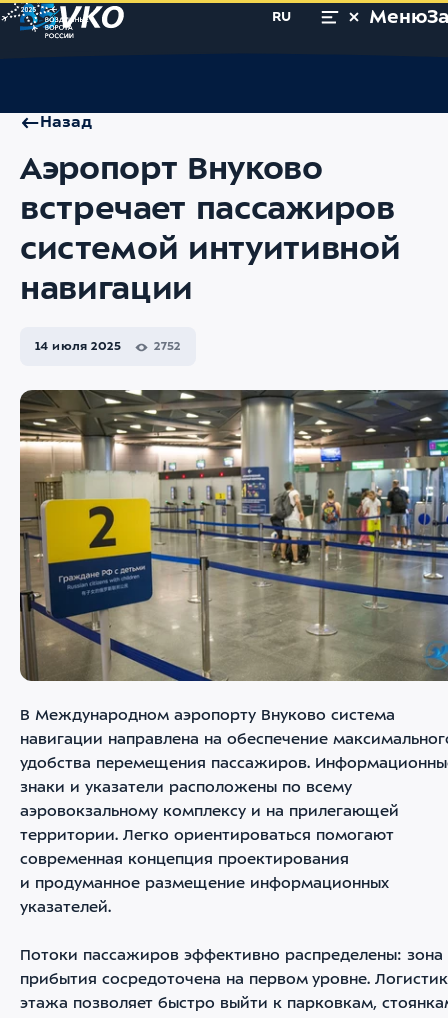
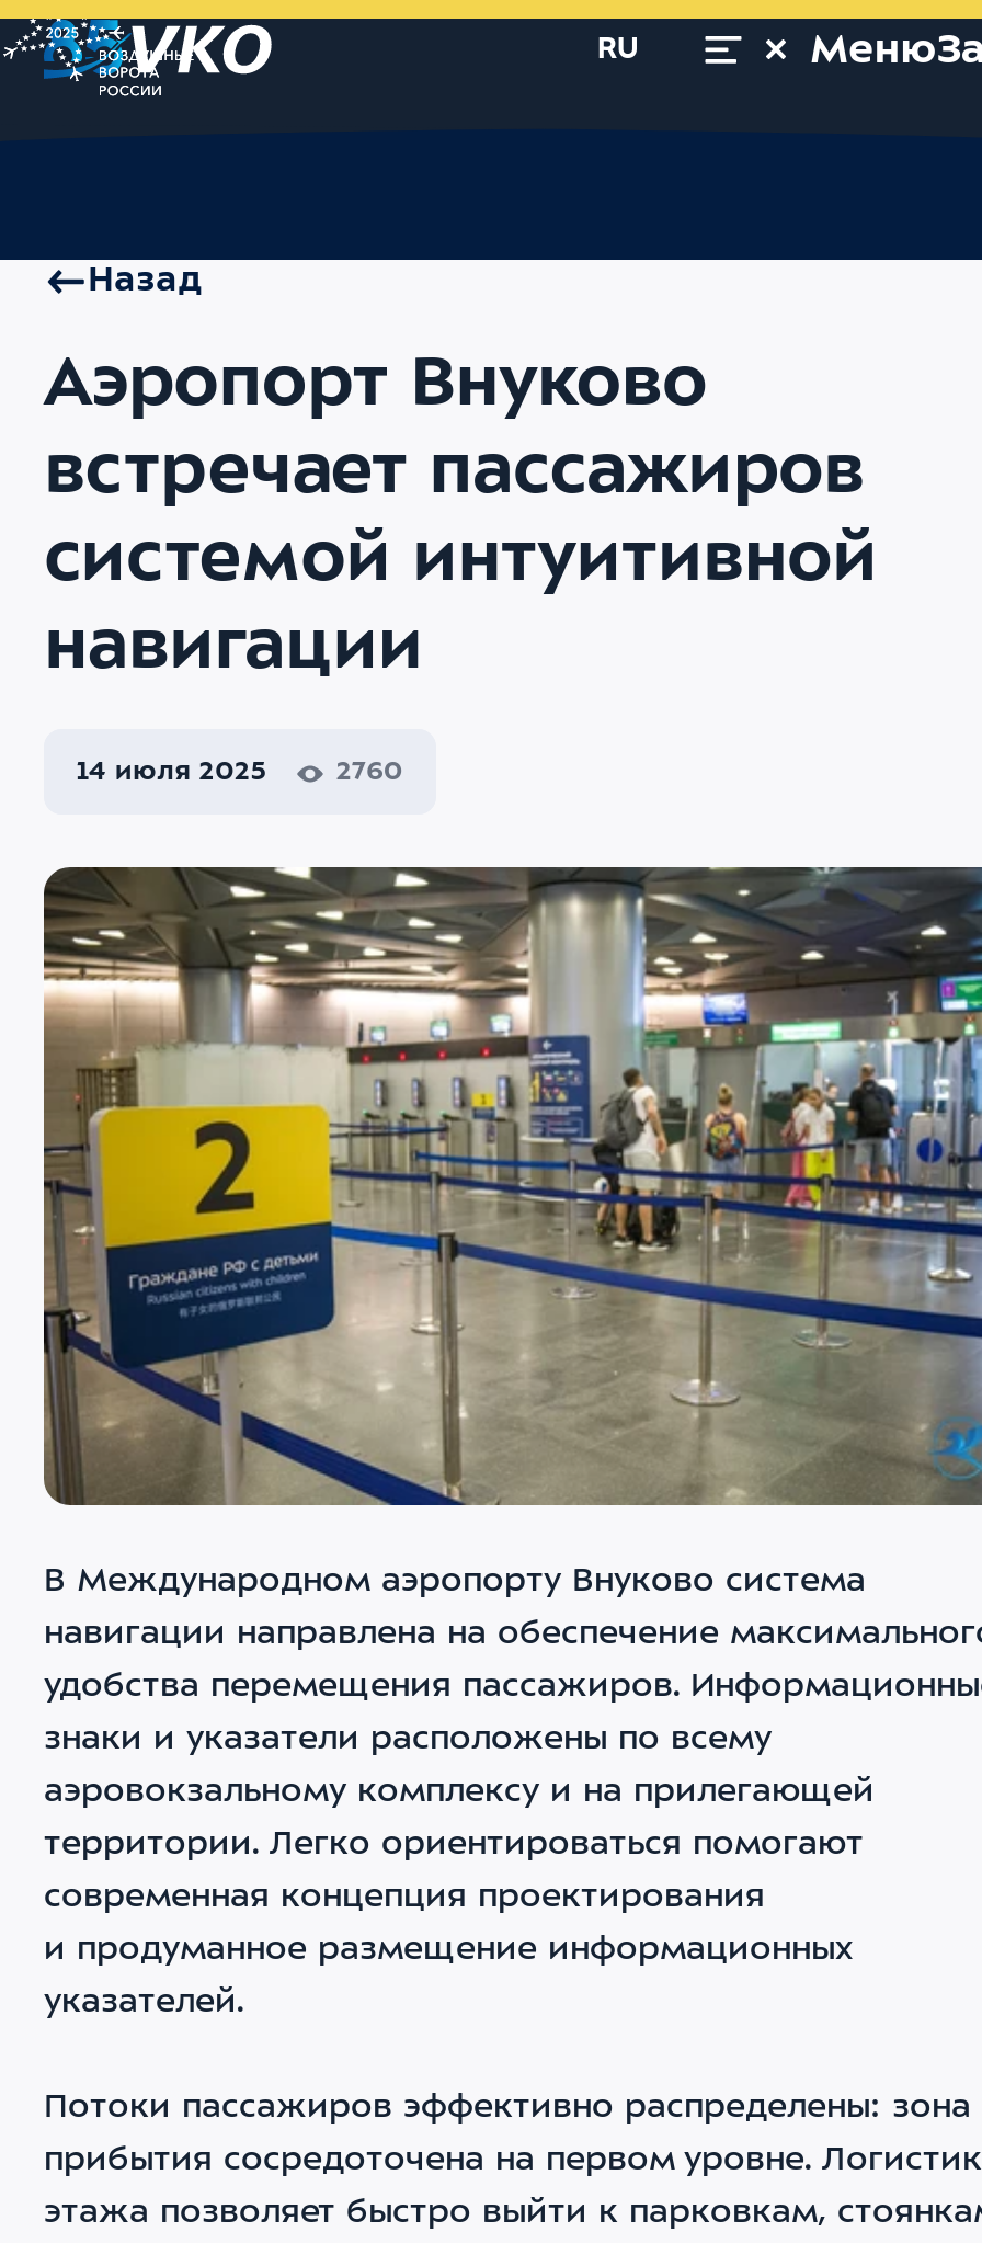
[154,341,181,353] 2752 -> [337,760,404,786] 2760

